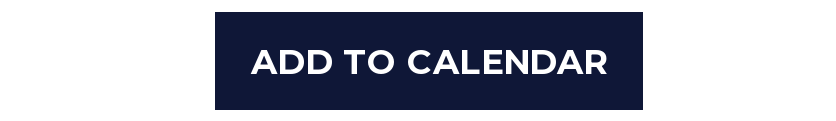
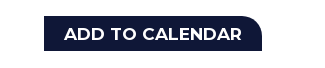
[211,10,647,112] [image] -> [43,9,263,58] [image]

